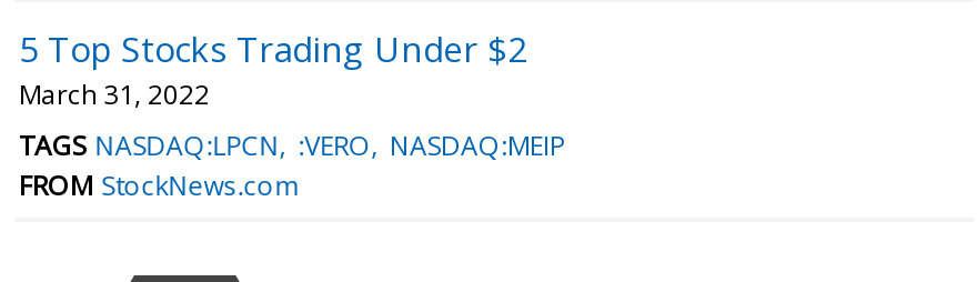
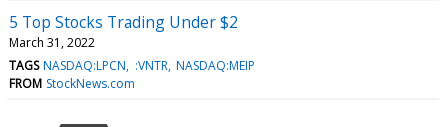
[19,126,565,164] TAGS NASDAQ:LPCN :VERO NASDAQ:MEIP -> [9,57,255,74] TAGS NASDAQ:LPCN :VNTR NASDAQ:MEIP

